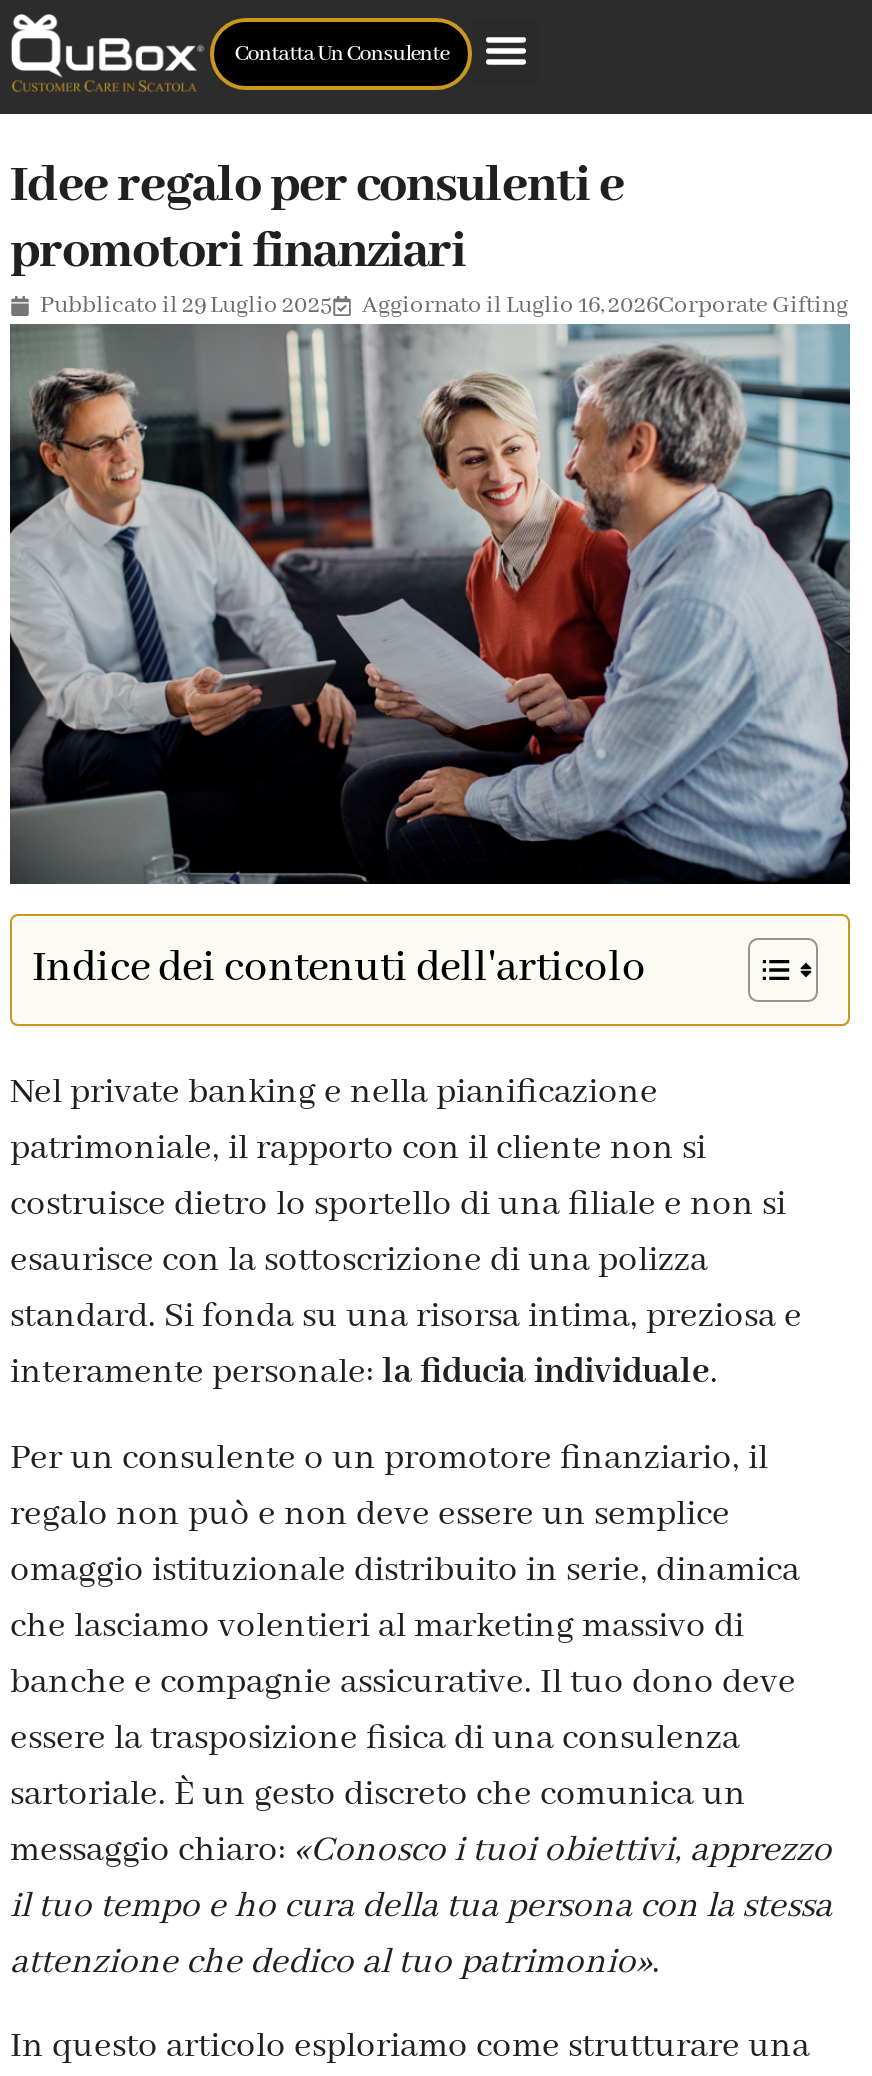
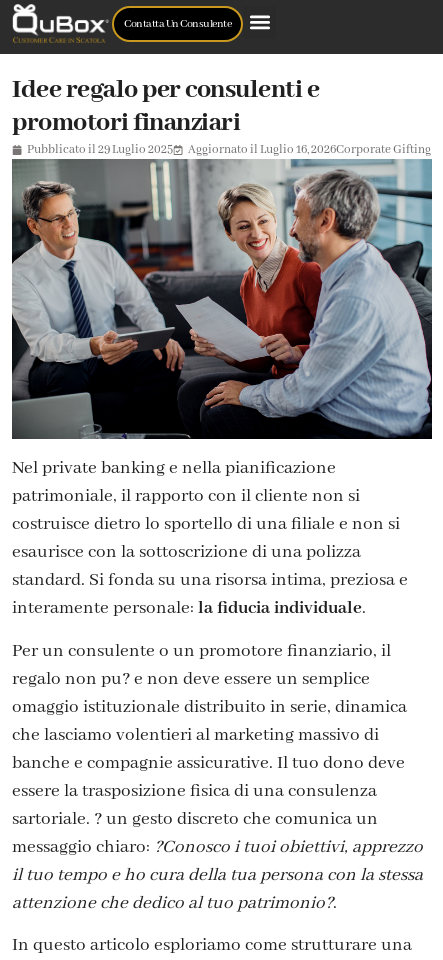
[32,943,646,997] Indice dei contenuti dell'articolo -> none
[10,1492,730,1536] regalo non può e non deve essere un semplice -> [12,668,370,690] regalo non pu? e non deve essere un semplice
[10,1772,832,1872] sartoriale. È un gesto discreto che comunica un | messaggio chiaro: «Conosco i tuoi obiettivi, apprezzo -> [12,808,423,858] sartoriale. ? un gesto discreto che comunica un | messaggio chiaro:?Conosco i tuoi obiettivi, apprezzo
[10,1940,660,1984] attenzione che dedico al tuo patrimonio». -> [12,892,337,914] attenzione che dedico al tuo patrimonio?.

